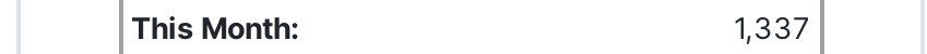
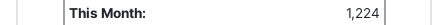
[734,10,810,45] 1,337 -> [345,5,379,21] 1,224

